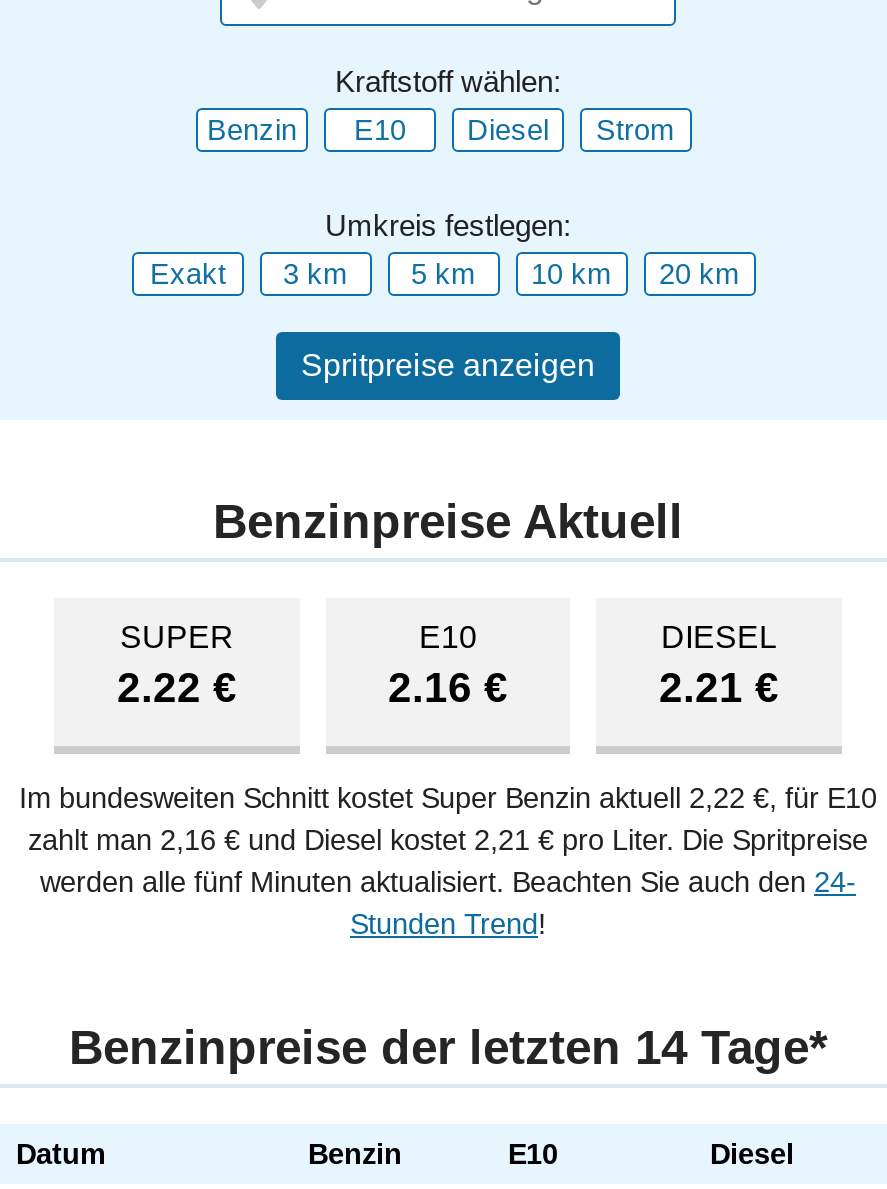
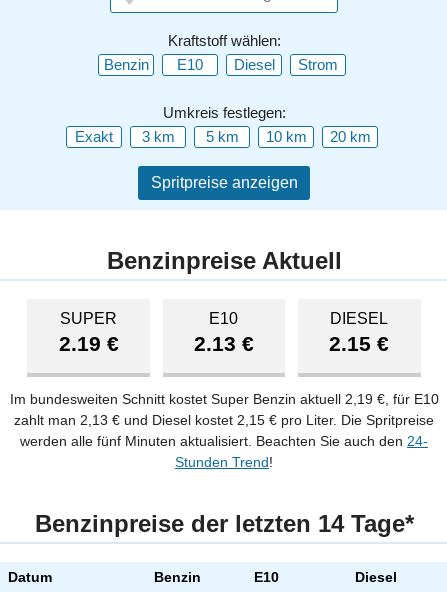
[117,664,237,710] 2.22 € -> [58,332,118,355] 2.19 €
[388,664,508,710] 2.16 € -> [194,332,254,355] 2.13 €
[659,664,779,710] 2.21 € -> [329,332,389,355] 2.15 €
[19,782,877,814] Im bundesweiten Schnitt kostet Super Benzin aktuell 2,22 €, für E10 -> [9,391,438,407] Im bundesweiten Schnitt kostet Super Benzin aktuell 2,19 €, für E10
[28,824,868,856] zahlt man 2,16 € und Diesel kostet 2,21 € pro Liter. Die Spritpreise -> [14,412,434,428] zahlt man 2,13 € und Diesel kostet 2,15 € pro Liter. Die Spritpreise

